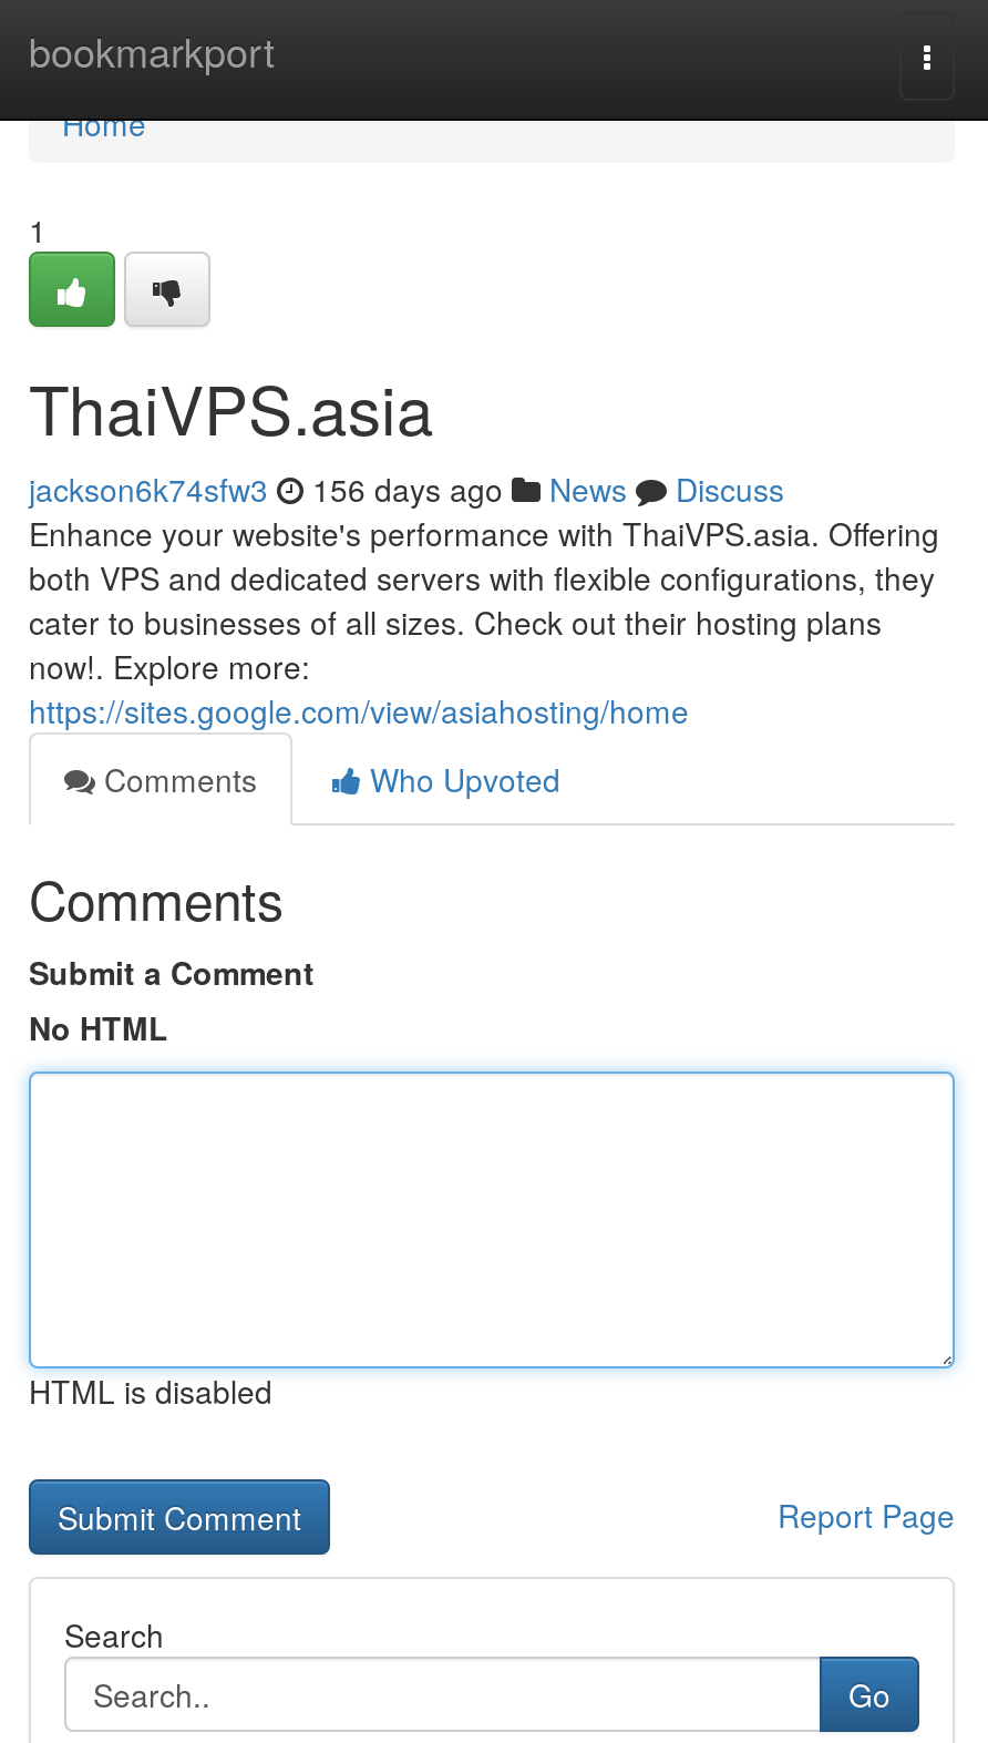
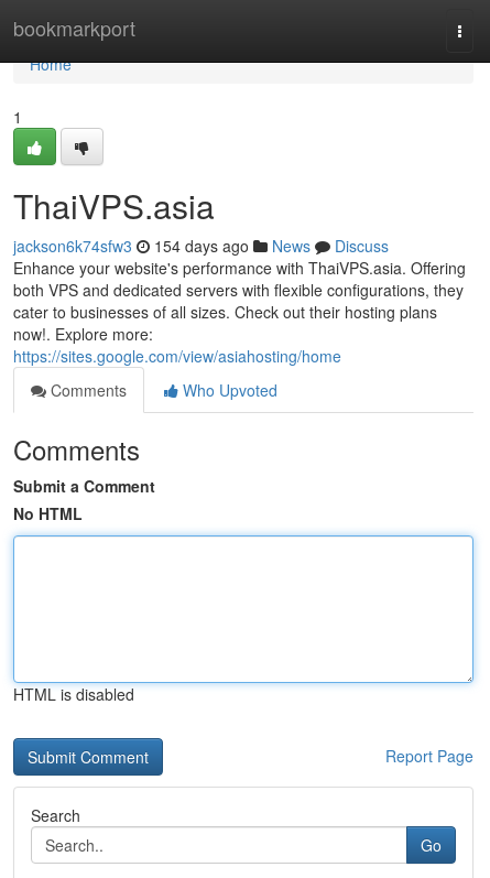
[29,466,784,511] jackson6k74sfw3 156 days ago News Discuss -> [13,235,389,257] jackson6k74sfw3 154 days ago News Discuss

